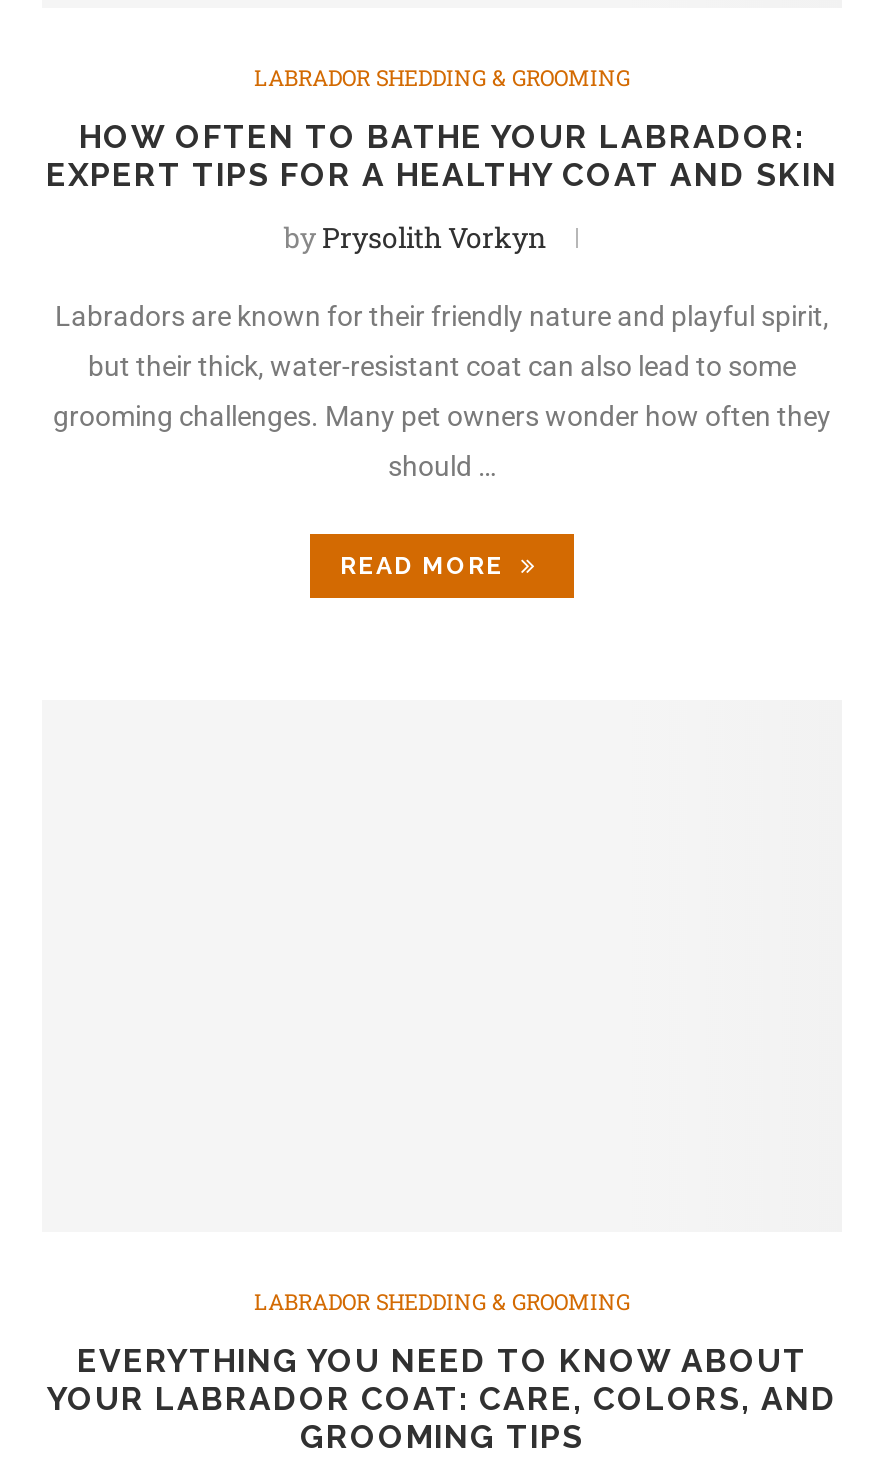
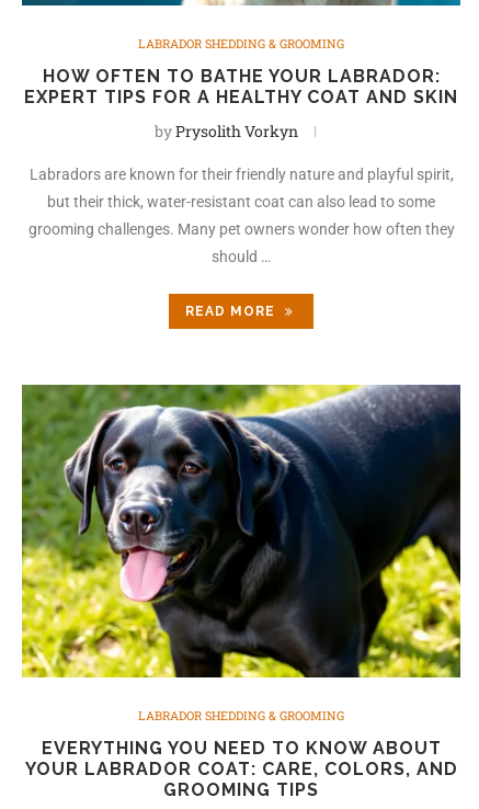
none -> [21,384,461,679] [image]

